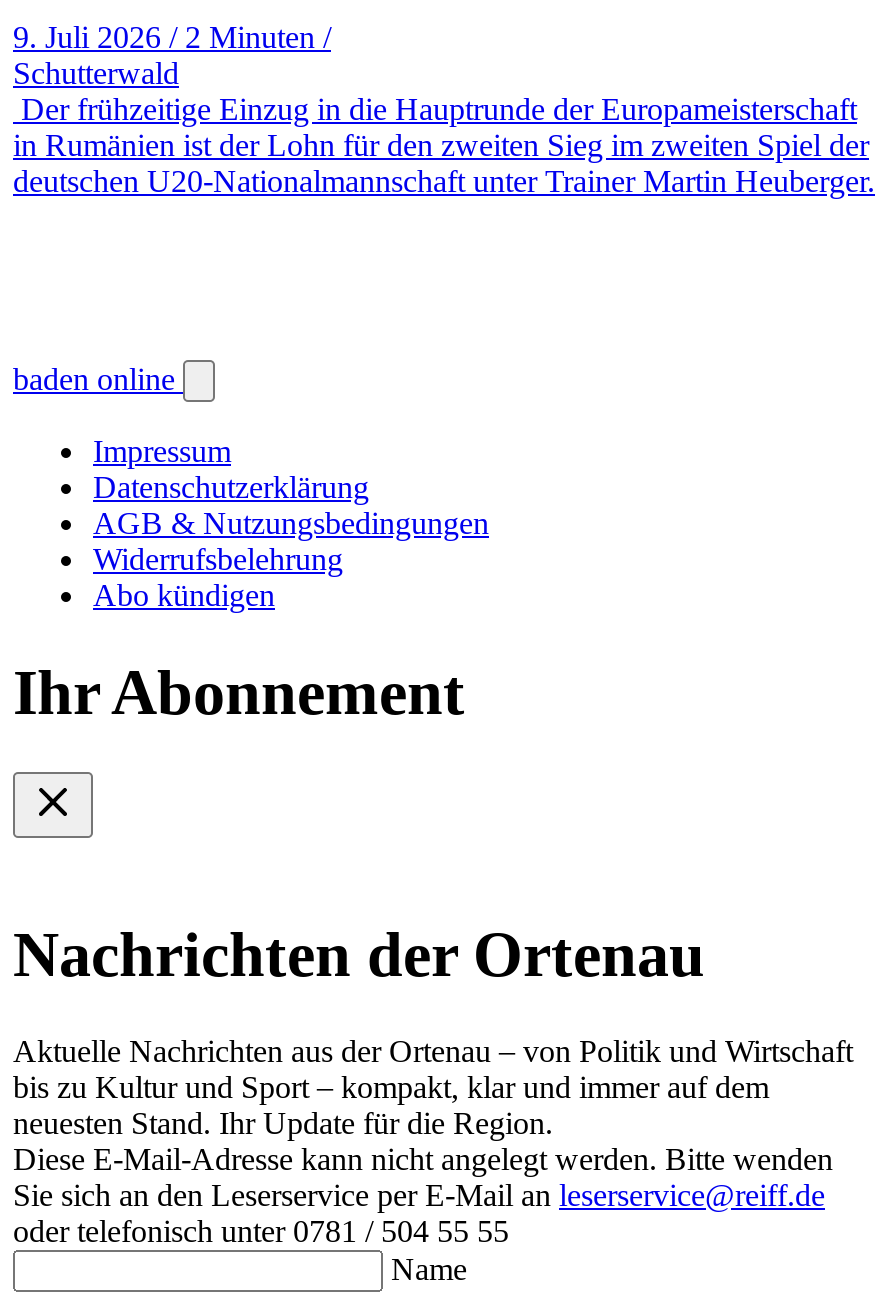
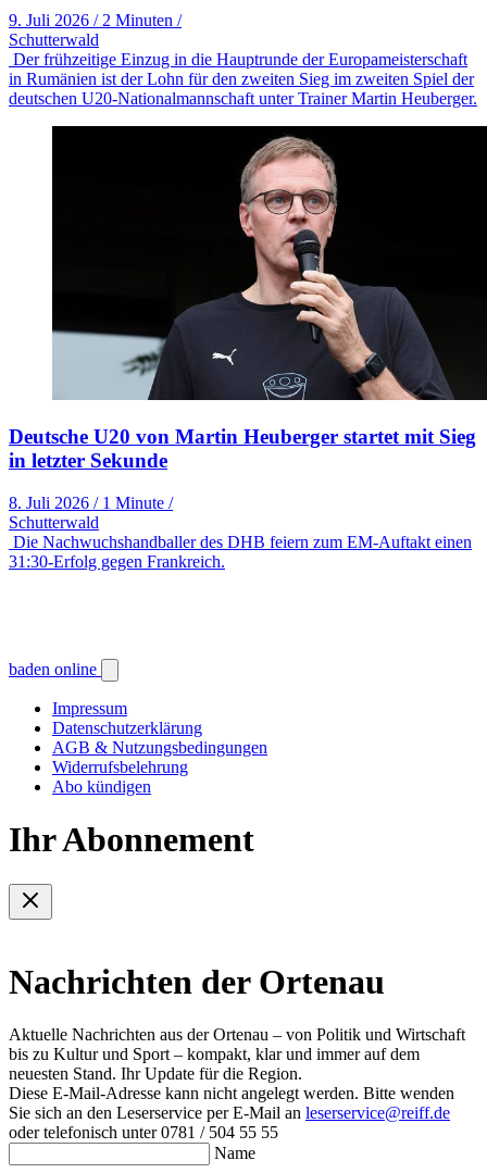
none -> [9,125,484,570] [image] | Deutsche U20 von Martin Heuberger startet mit Sieg | in letzter Sekunde | 8. Juli 2026 / 1 Minute / | Schutterwald | Die Nachwuchshandballer des DHB feiern zum EM-Auftakt einen | 31:30-Erfolg gegen Frankreich.

